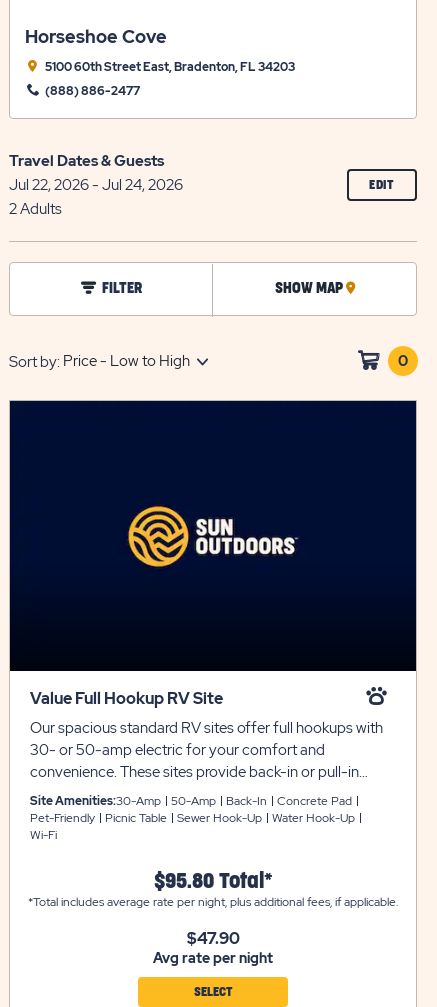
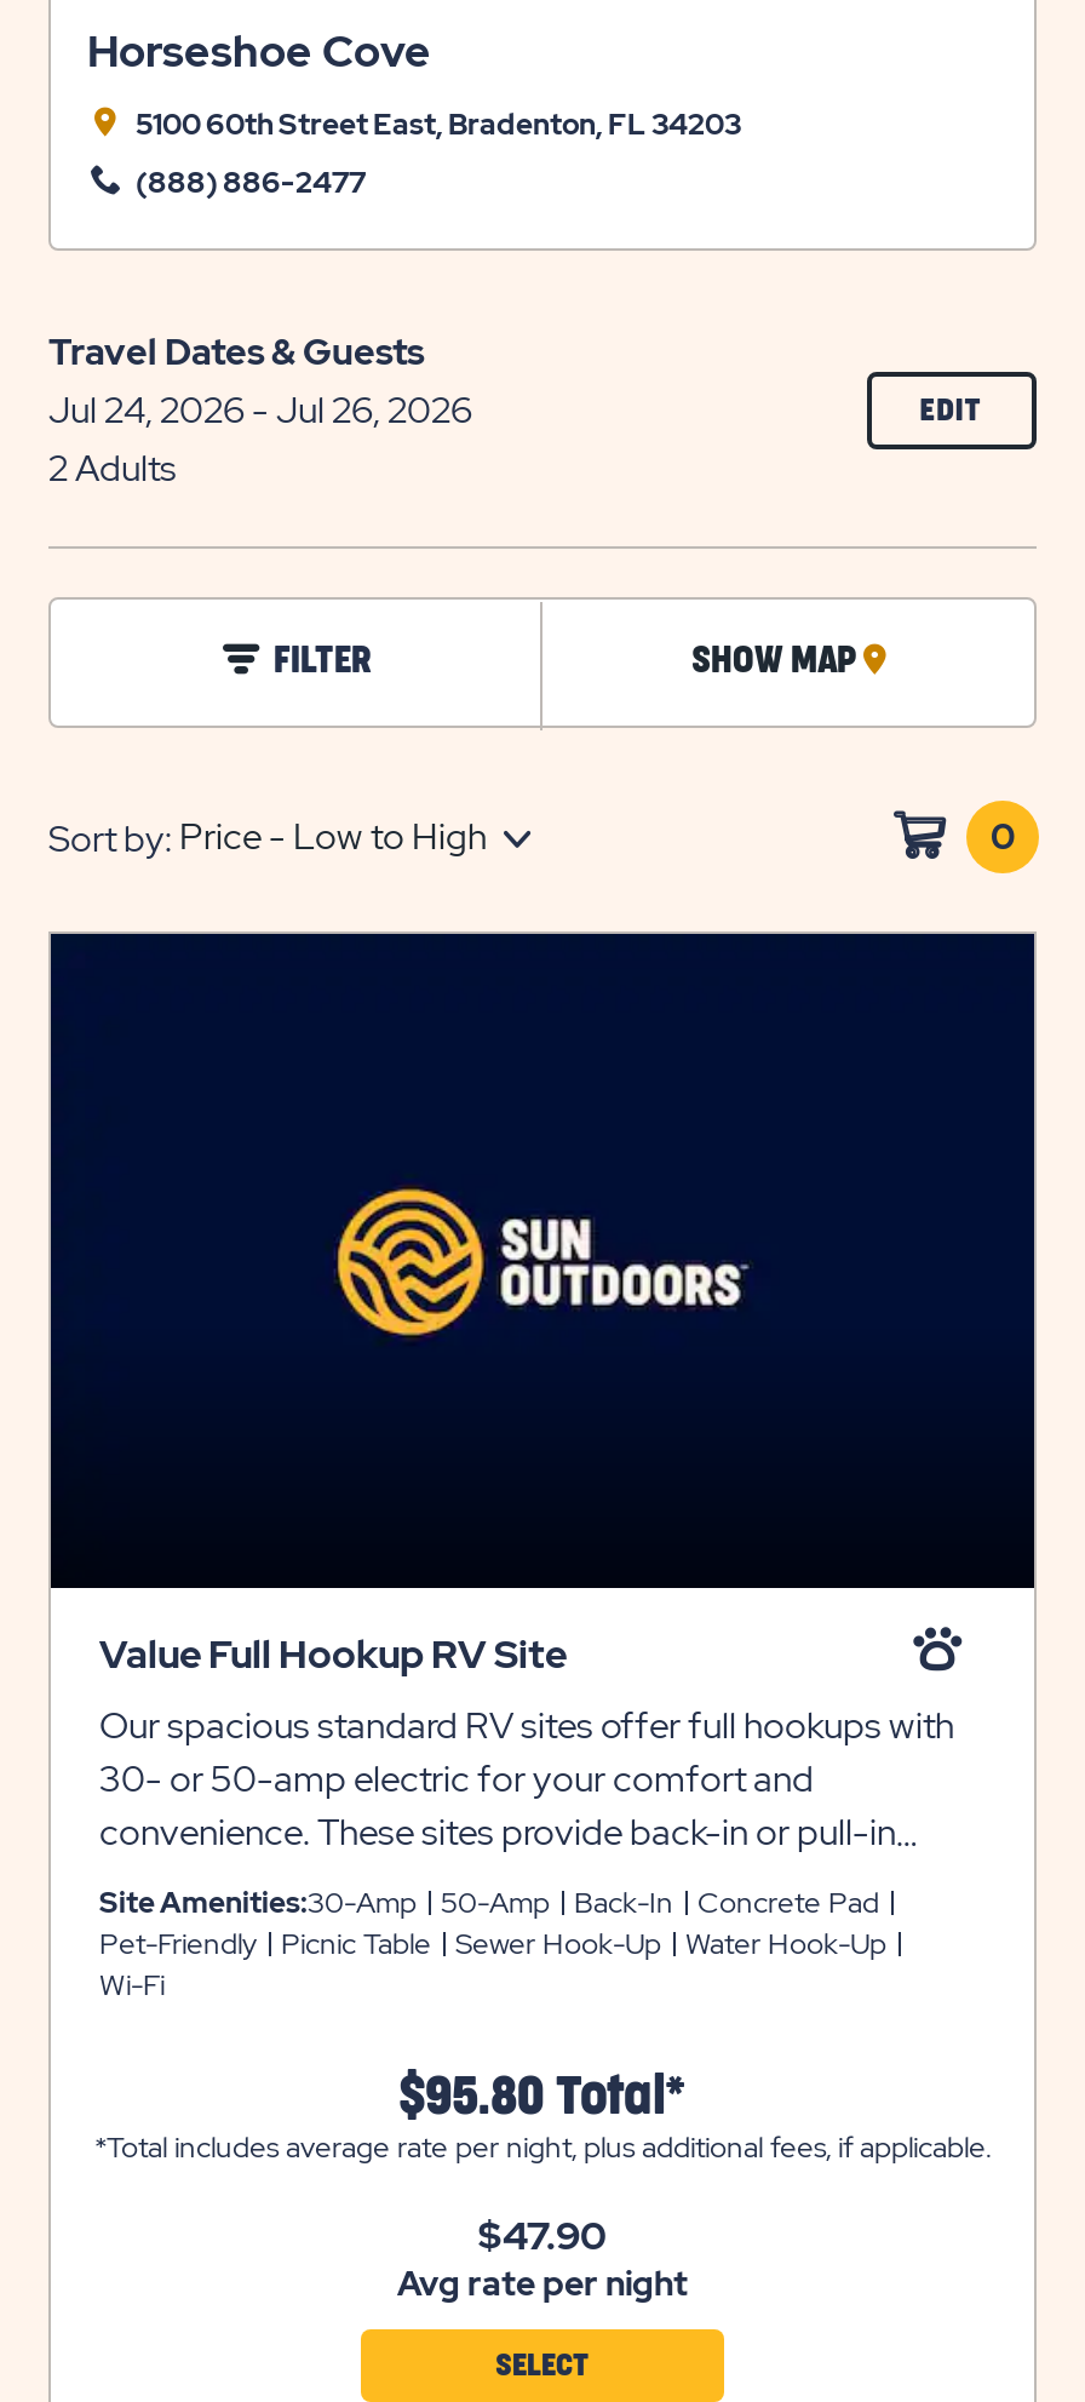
[9,175,183,195] Jul 22, 2026 - Jul 24, 2026 -> [48,386,472,434] Jul 24, 2026 - Jul 26, 2026

